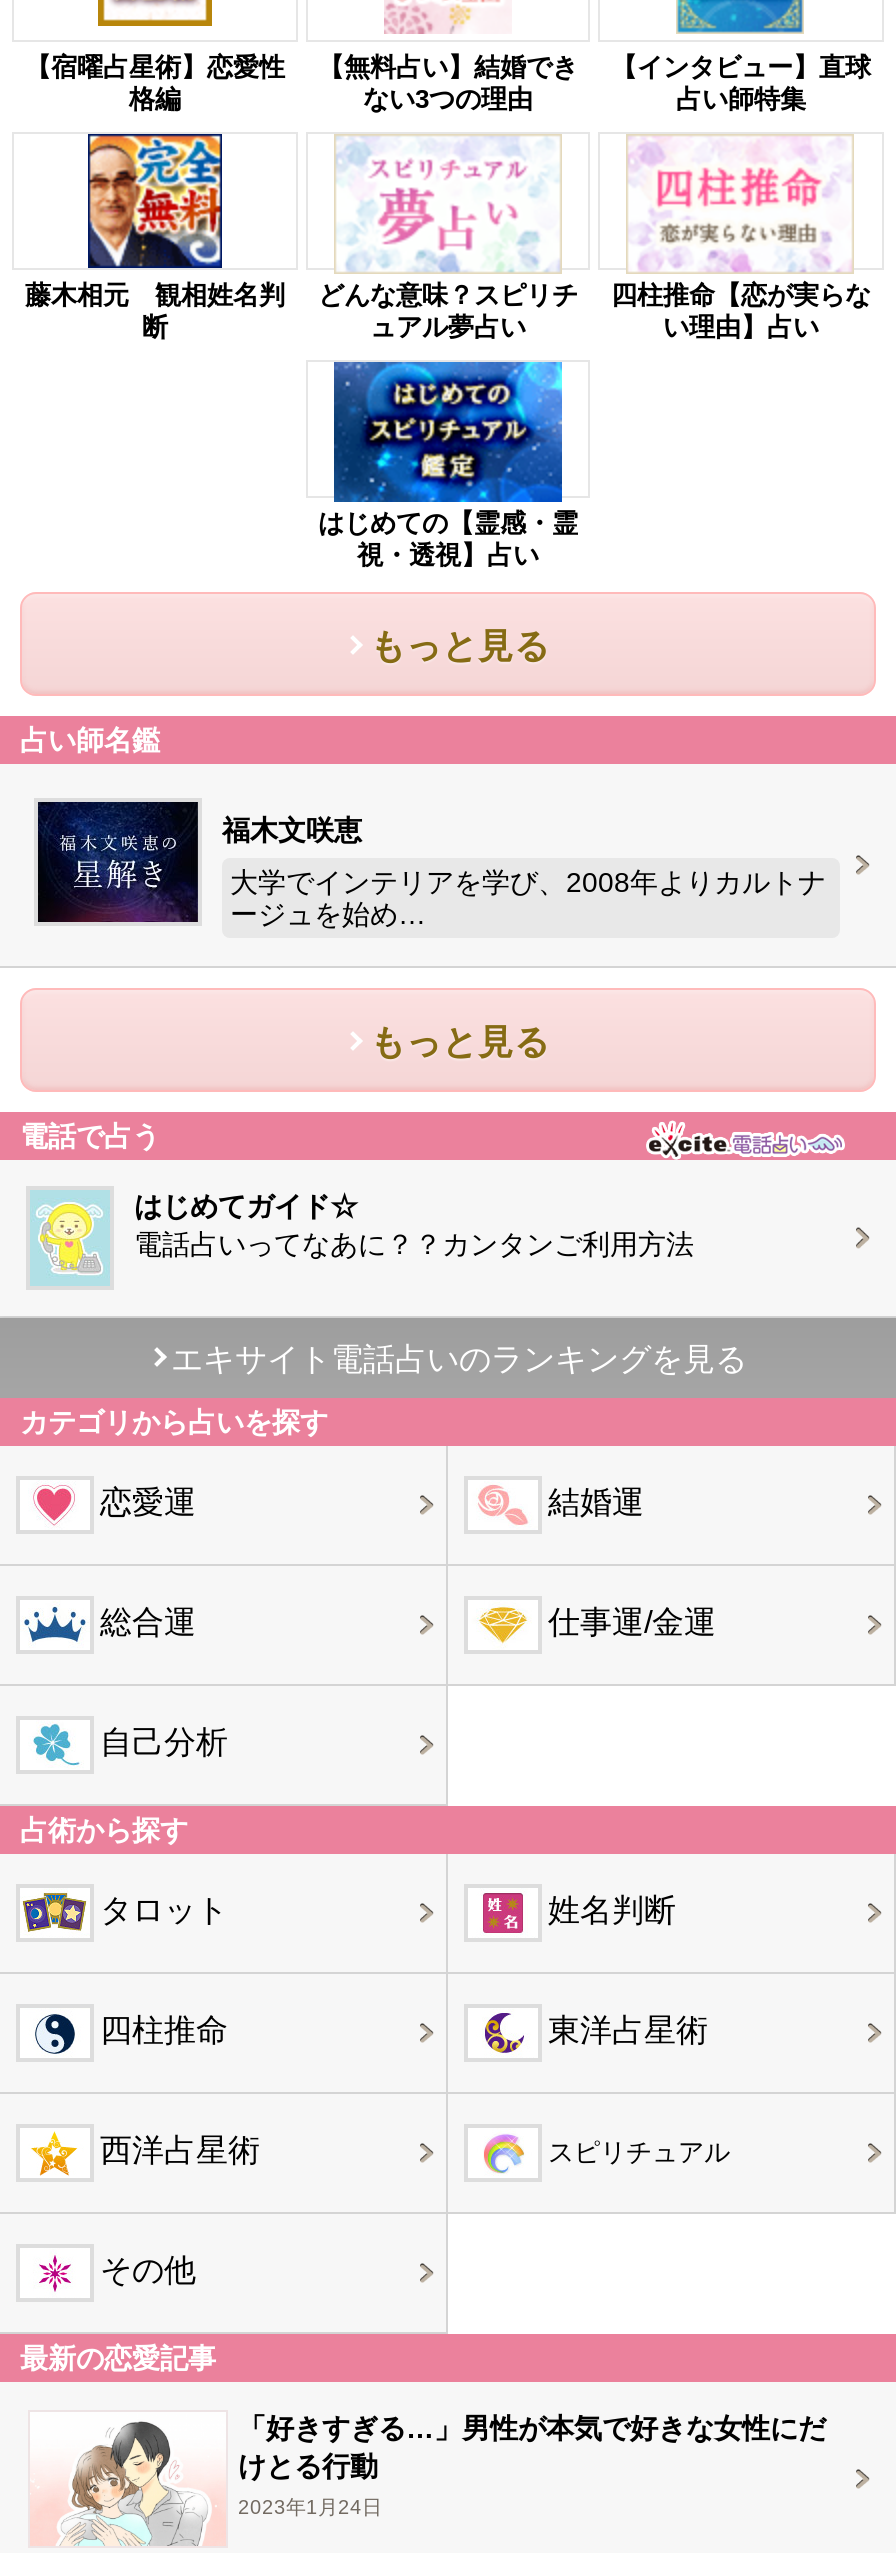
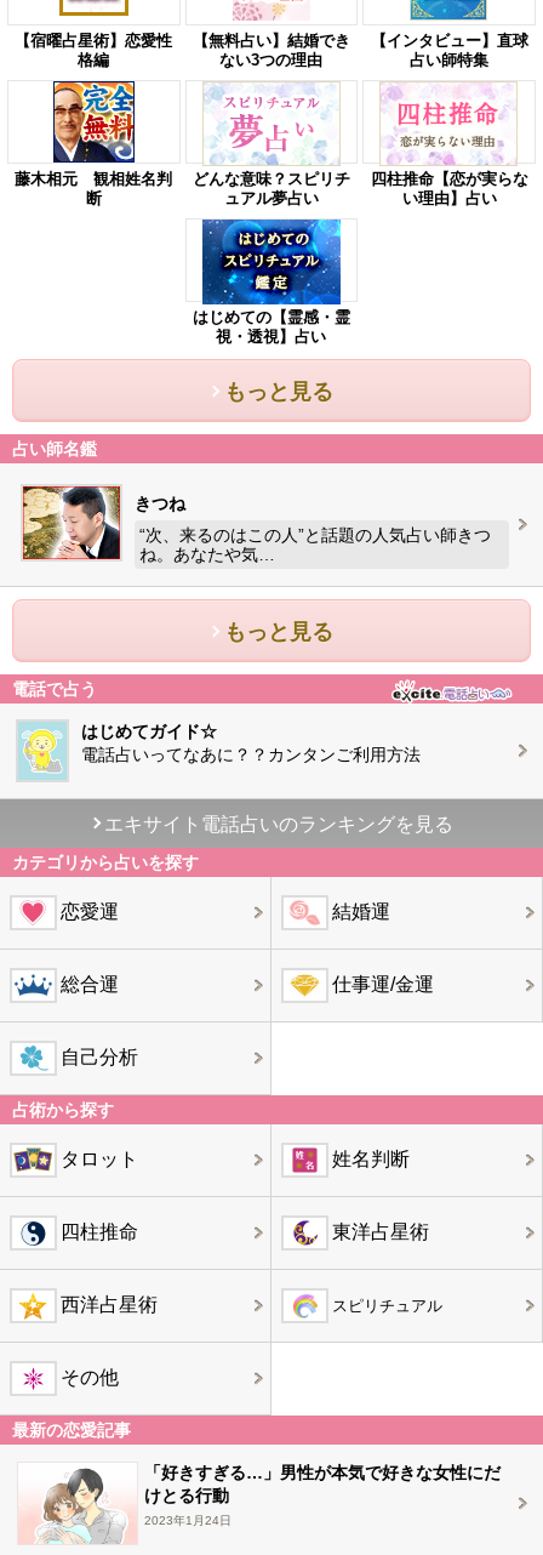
[36,800,362,924] [image] | 福木文咲恵 -> [22,485,185,560] [image] | きつね
[230,866,826,930] 大学でインテリアを学び、2008年よりカルトナ | ージュを始め… -> [139,525,491,564] “次、来るのはこの人”と話題の人気占い師きつ | ね。あなたや気…

